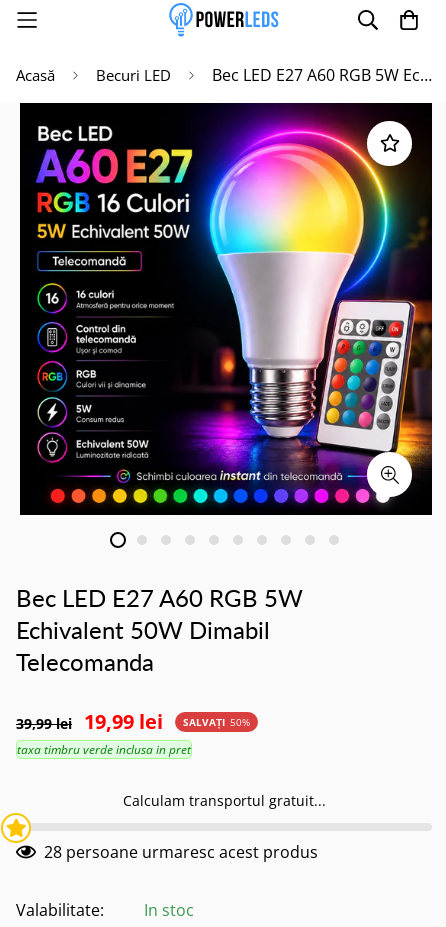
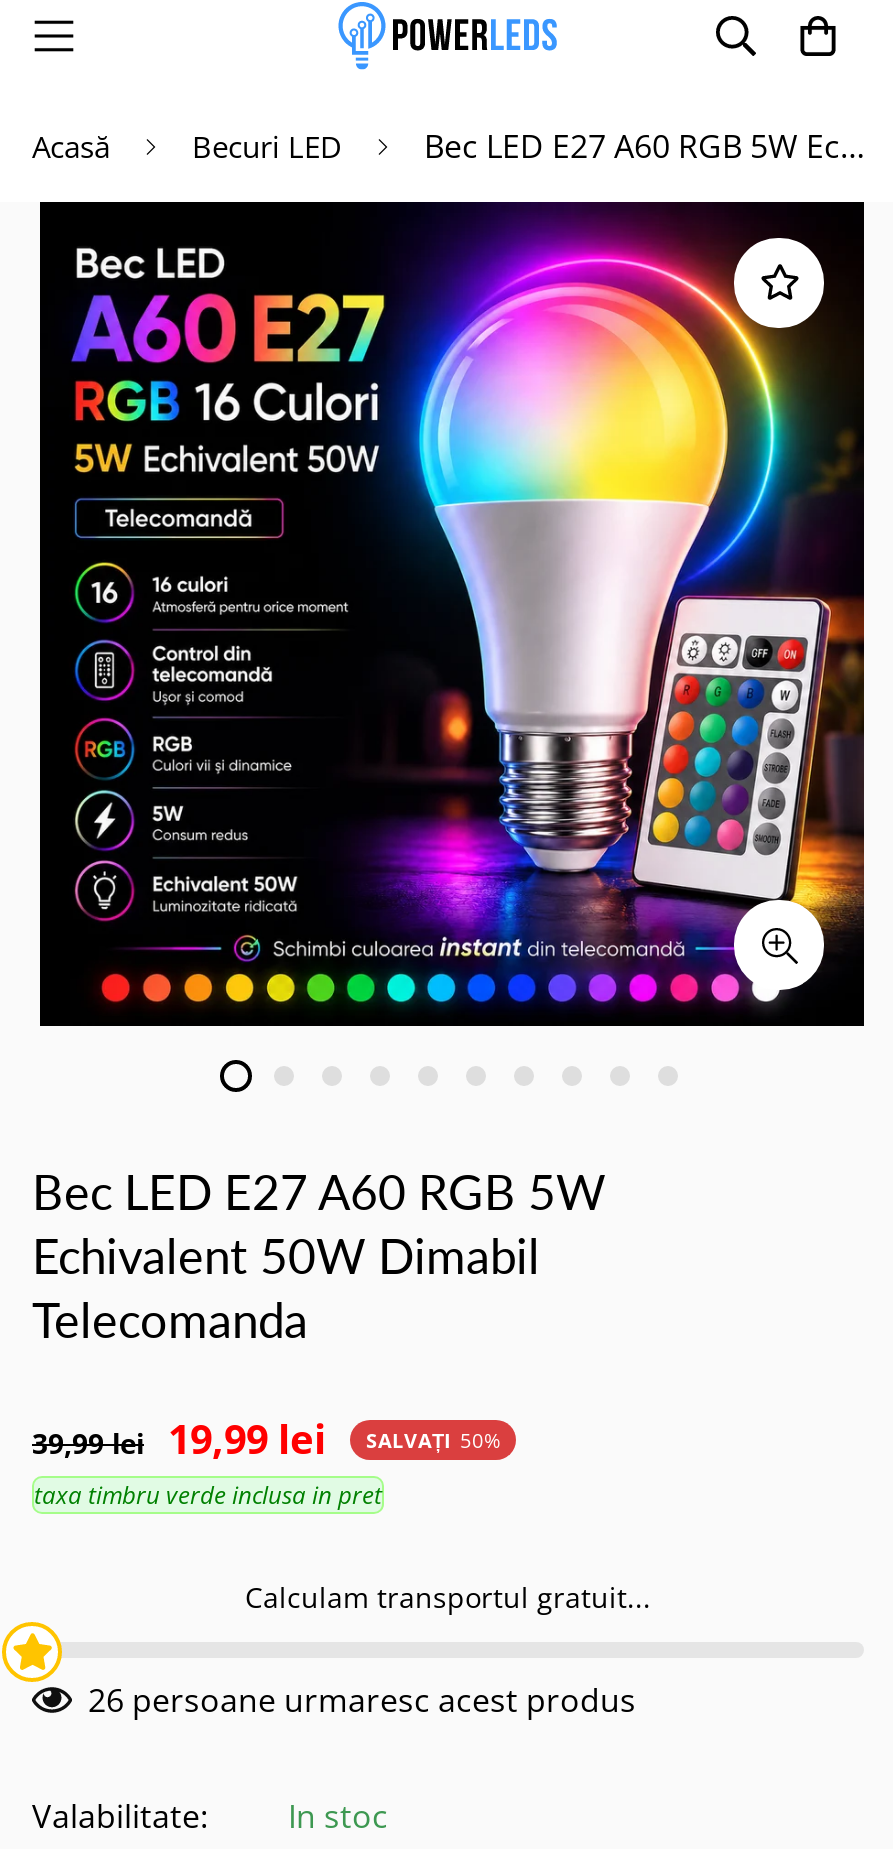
[44,841,318,863] 28 persoane urmaresc acest produs -> [88,1678,636,1722] 26 persoane urmaresc acest produs

